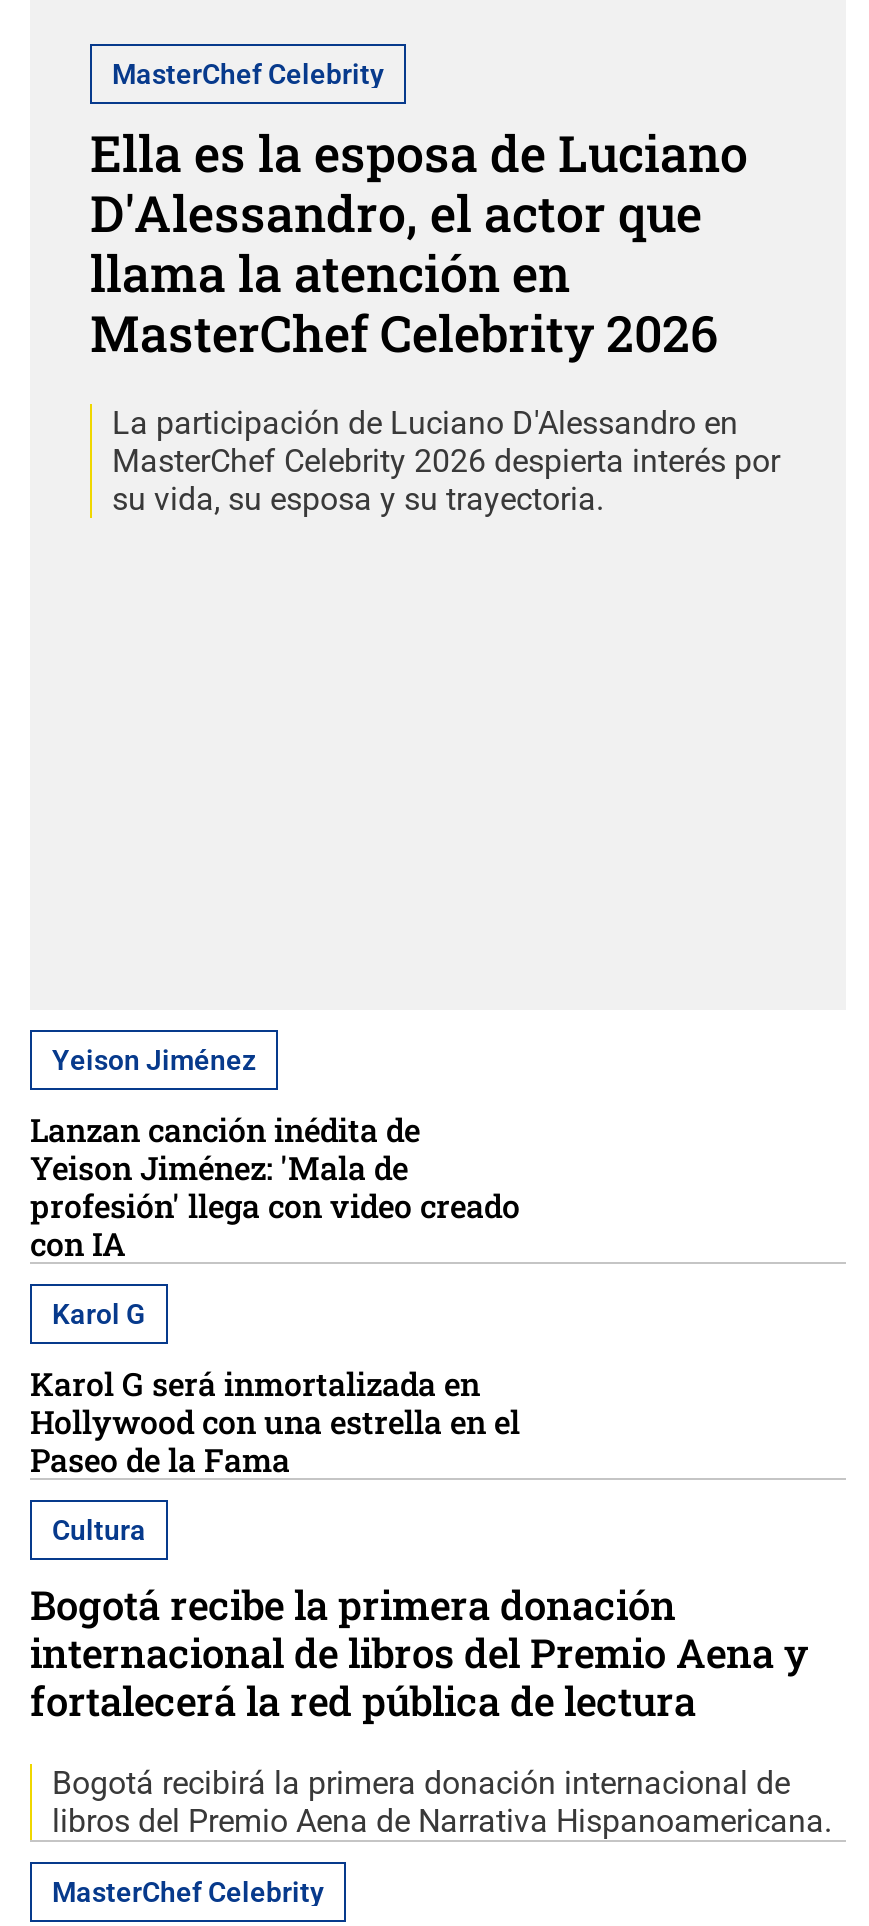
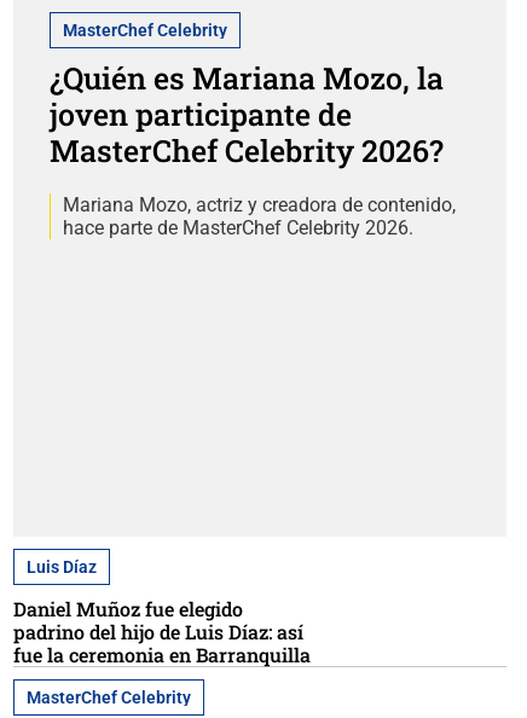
[90,121,780,519] Ella es la esposa de Luciano | D'Alessandro, el actor que | llama la atención en | MasterChef Celebrity 2026 | La participación de Luciano D'Alessandro en | MasterChef Celebrity 2026 despierta interés por | su vida, su esposa y su trayectoria. -> [50,59,456,240] ¿Quién es Mariana Mozo, la | joven participante de | MasterChef Celebrity 2026? | Mariana Mozo, actriz y creadora de contenido, | hace parte de MasterChef Celebrity 2026.
[30,1044,832,1840] Yeison Jiménez | Lanzan canción inédita de | Yeison Jiménez: 'Mala de | profesión' llega con video creado | con IA | Karol G | Karol G será inmortalizada en | Hollywood con una estrella en el | Paseo de la Fama | Cultura | Bogotá recibe la primera donación | internacional de libros del Premio Aena y | fortalecerá la red pública de lectura | Bogotá recibirá la primera donación internacional de | libros del Premio Aena de Narrativa Hispanoamericana. -> [13,557,311,667] Luis Díaz | Daniel Muñoz fue elegido | padrino del hijo de Luis Díaz: así | fue la ceremonia en Barranquilla

